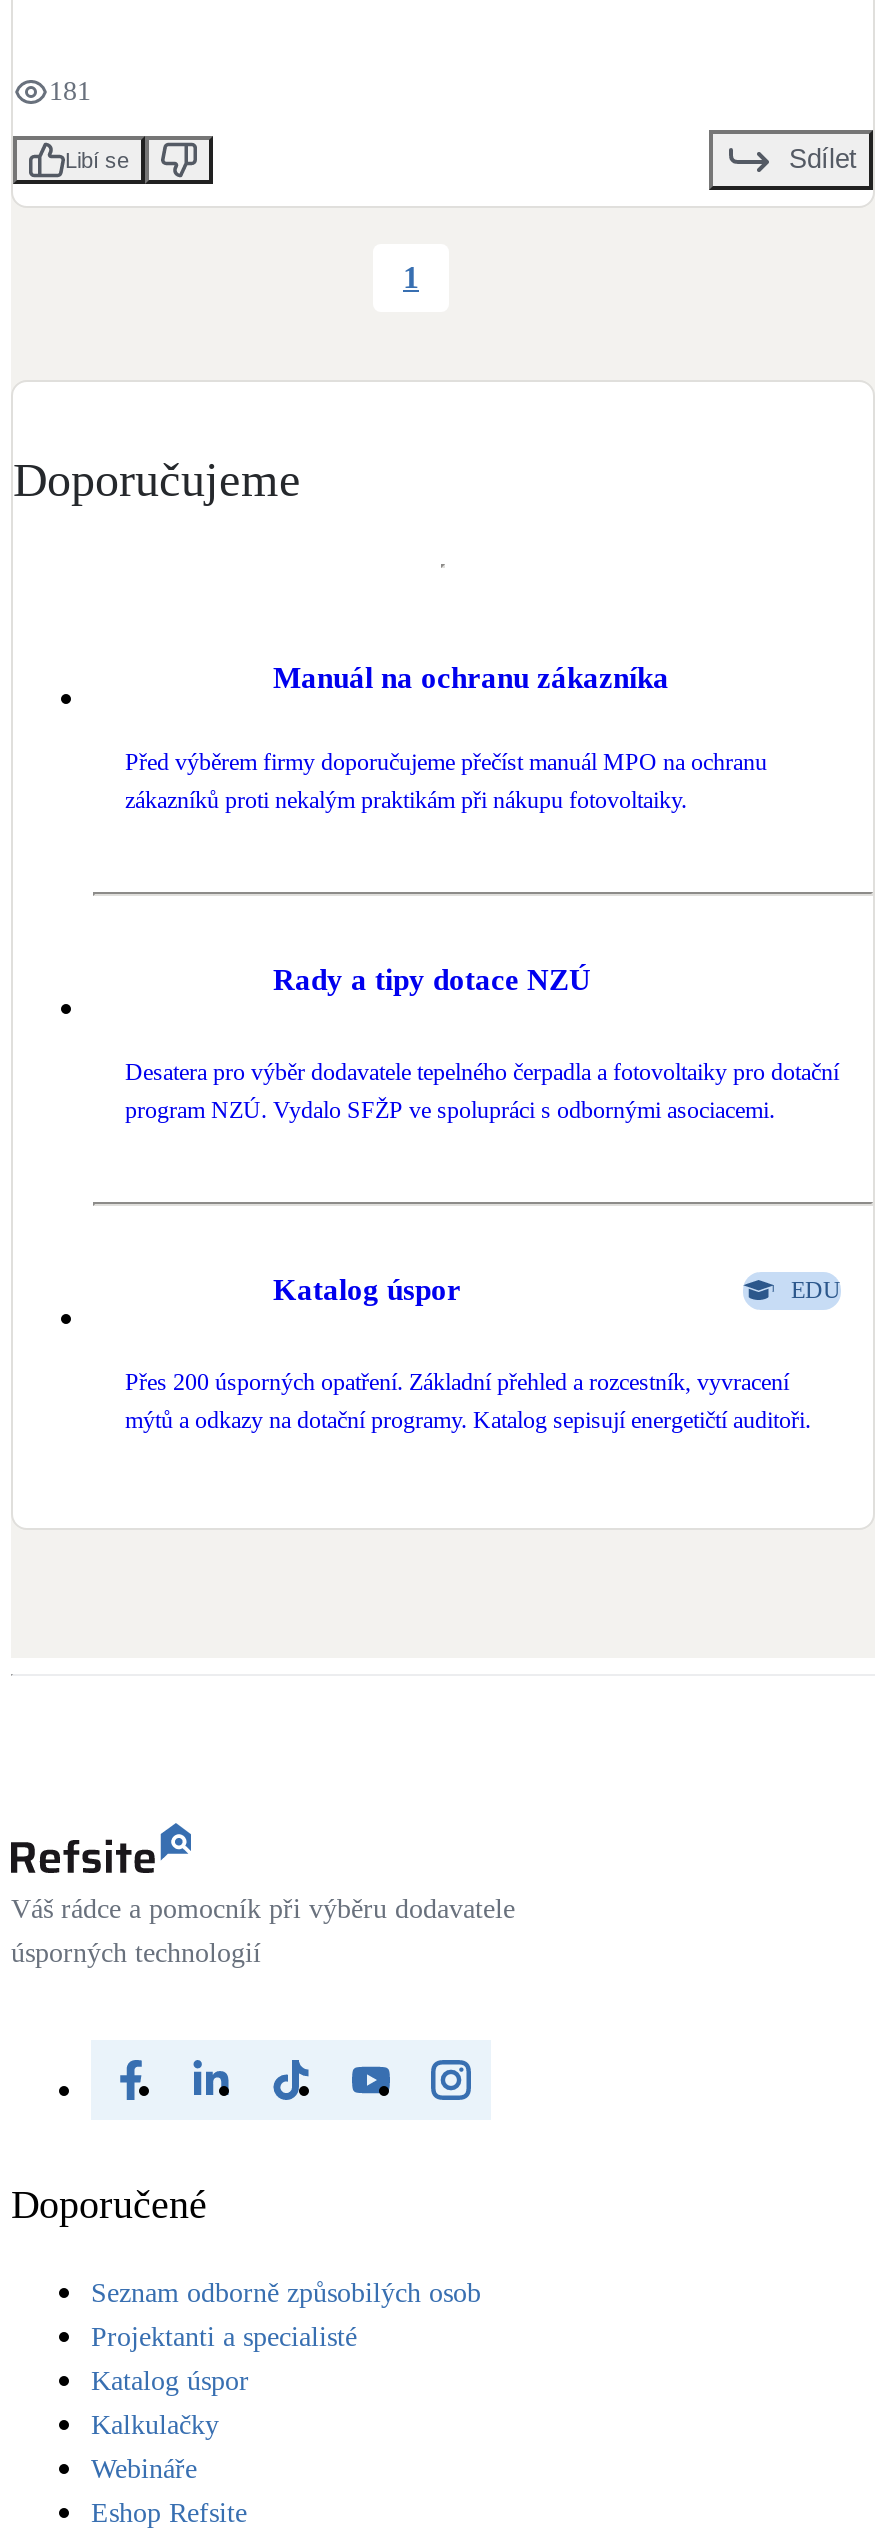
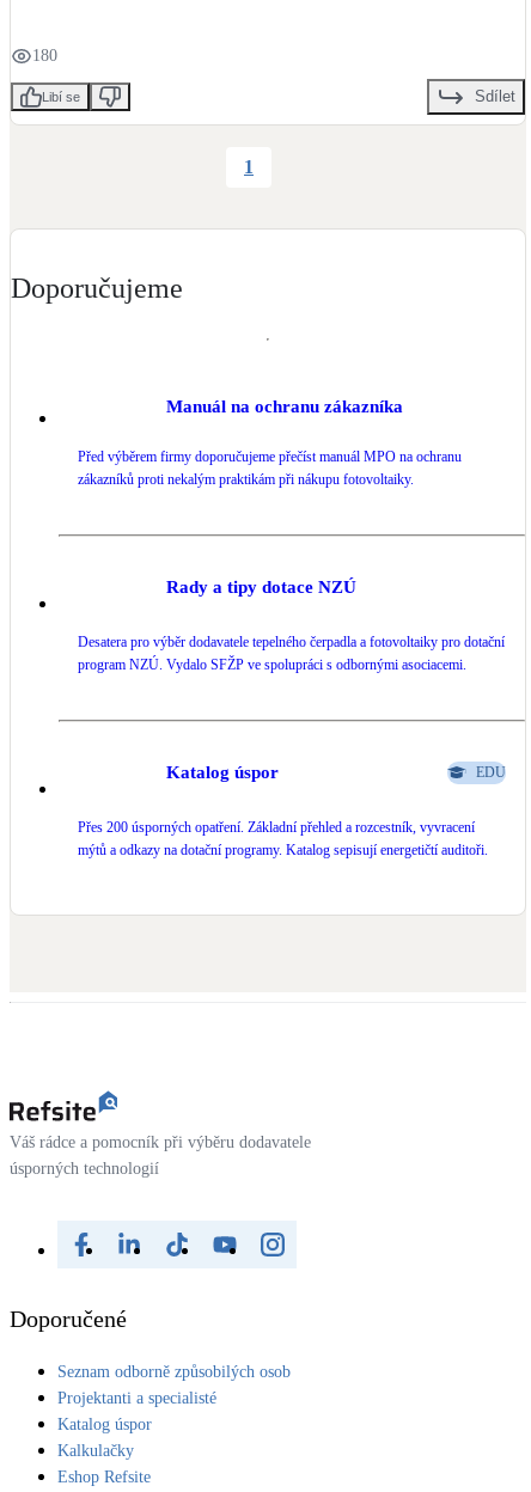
[49,76,91,106] 181 -> [32,47,57,65] 180
[91,2454,197,2484] Webináře -> none

